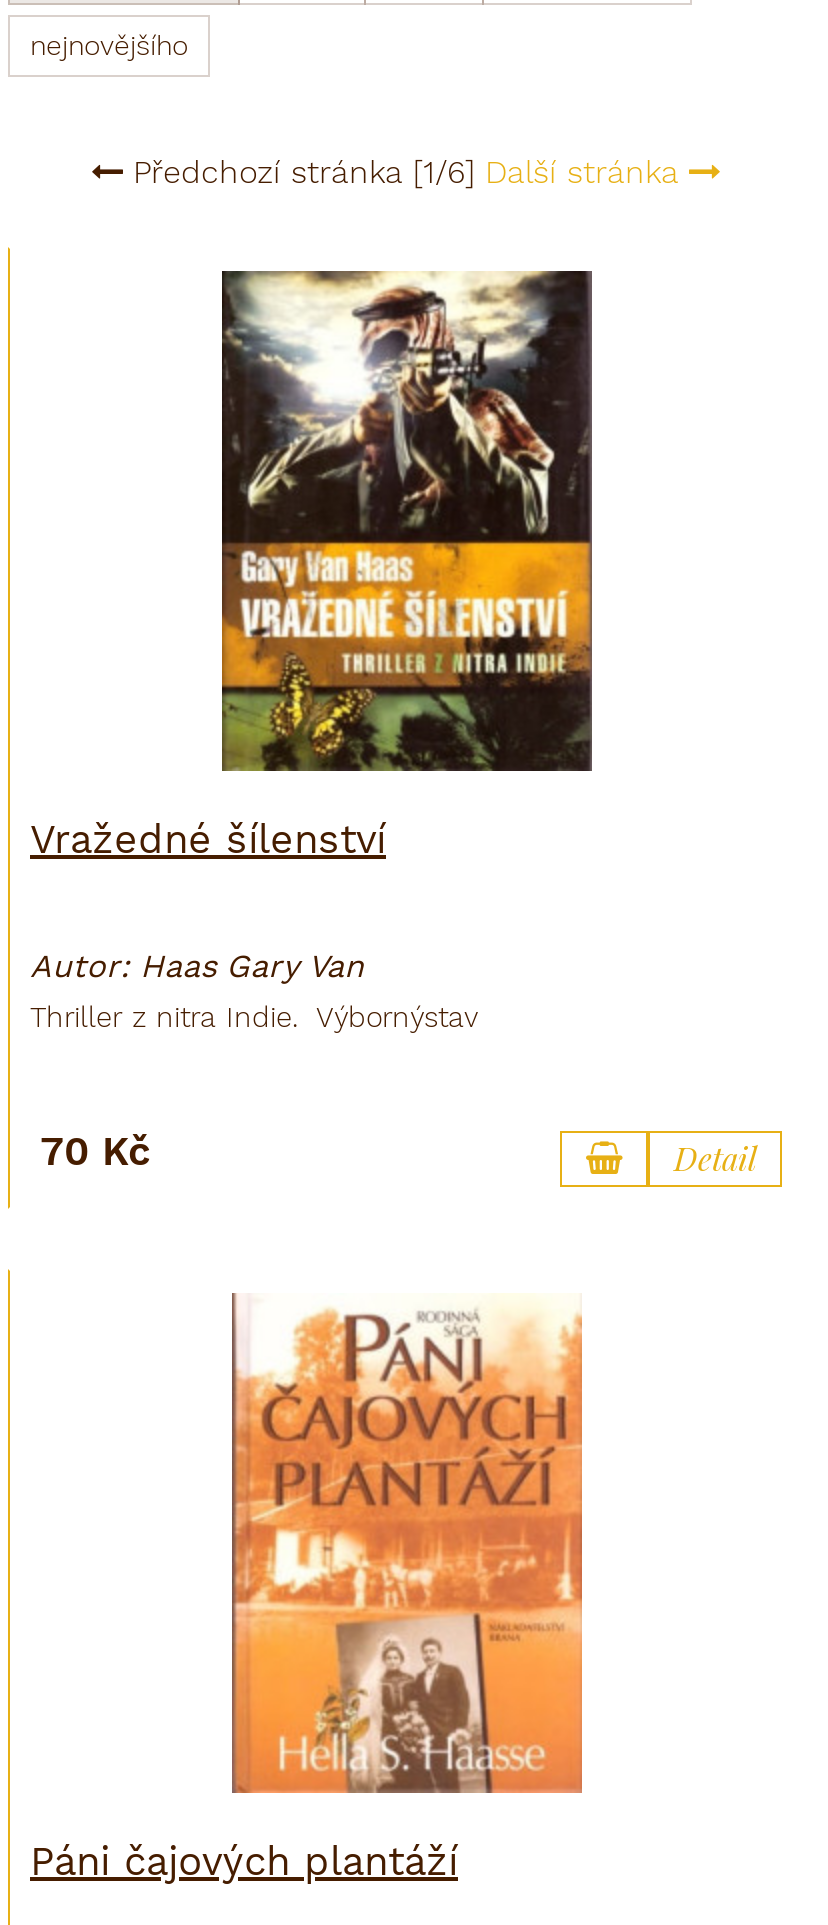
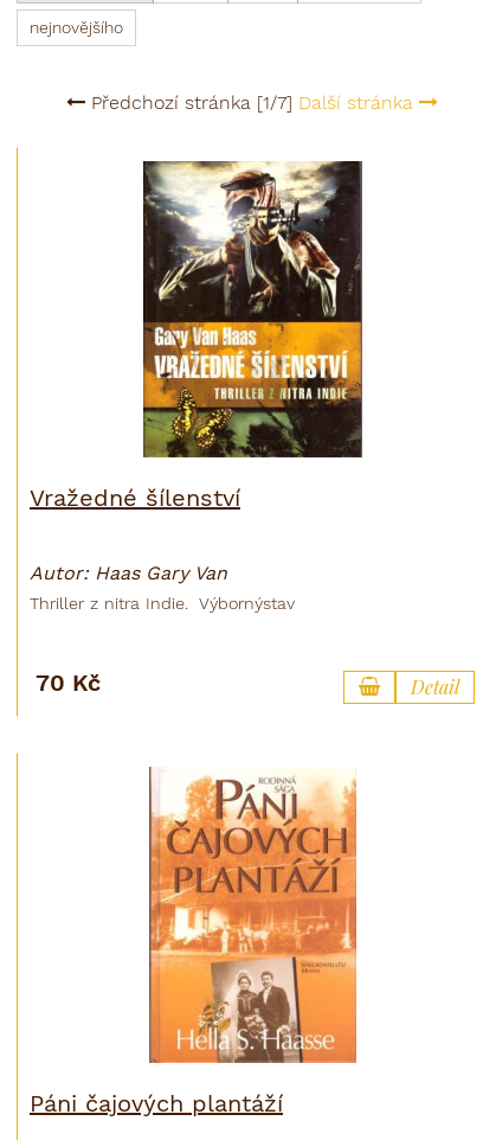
[123,153,689,191] Předchozí stránka [1/6] Další stránka -> [85,91,419,114] Předchozí stránka [1/7] Další stránka

